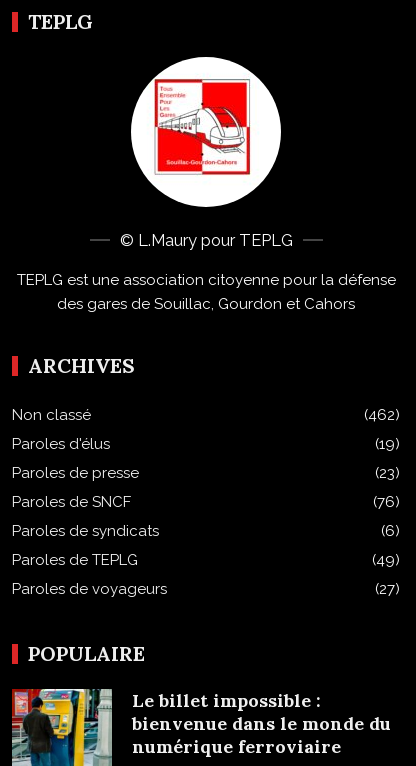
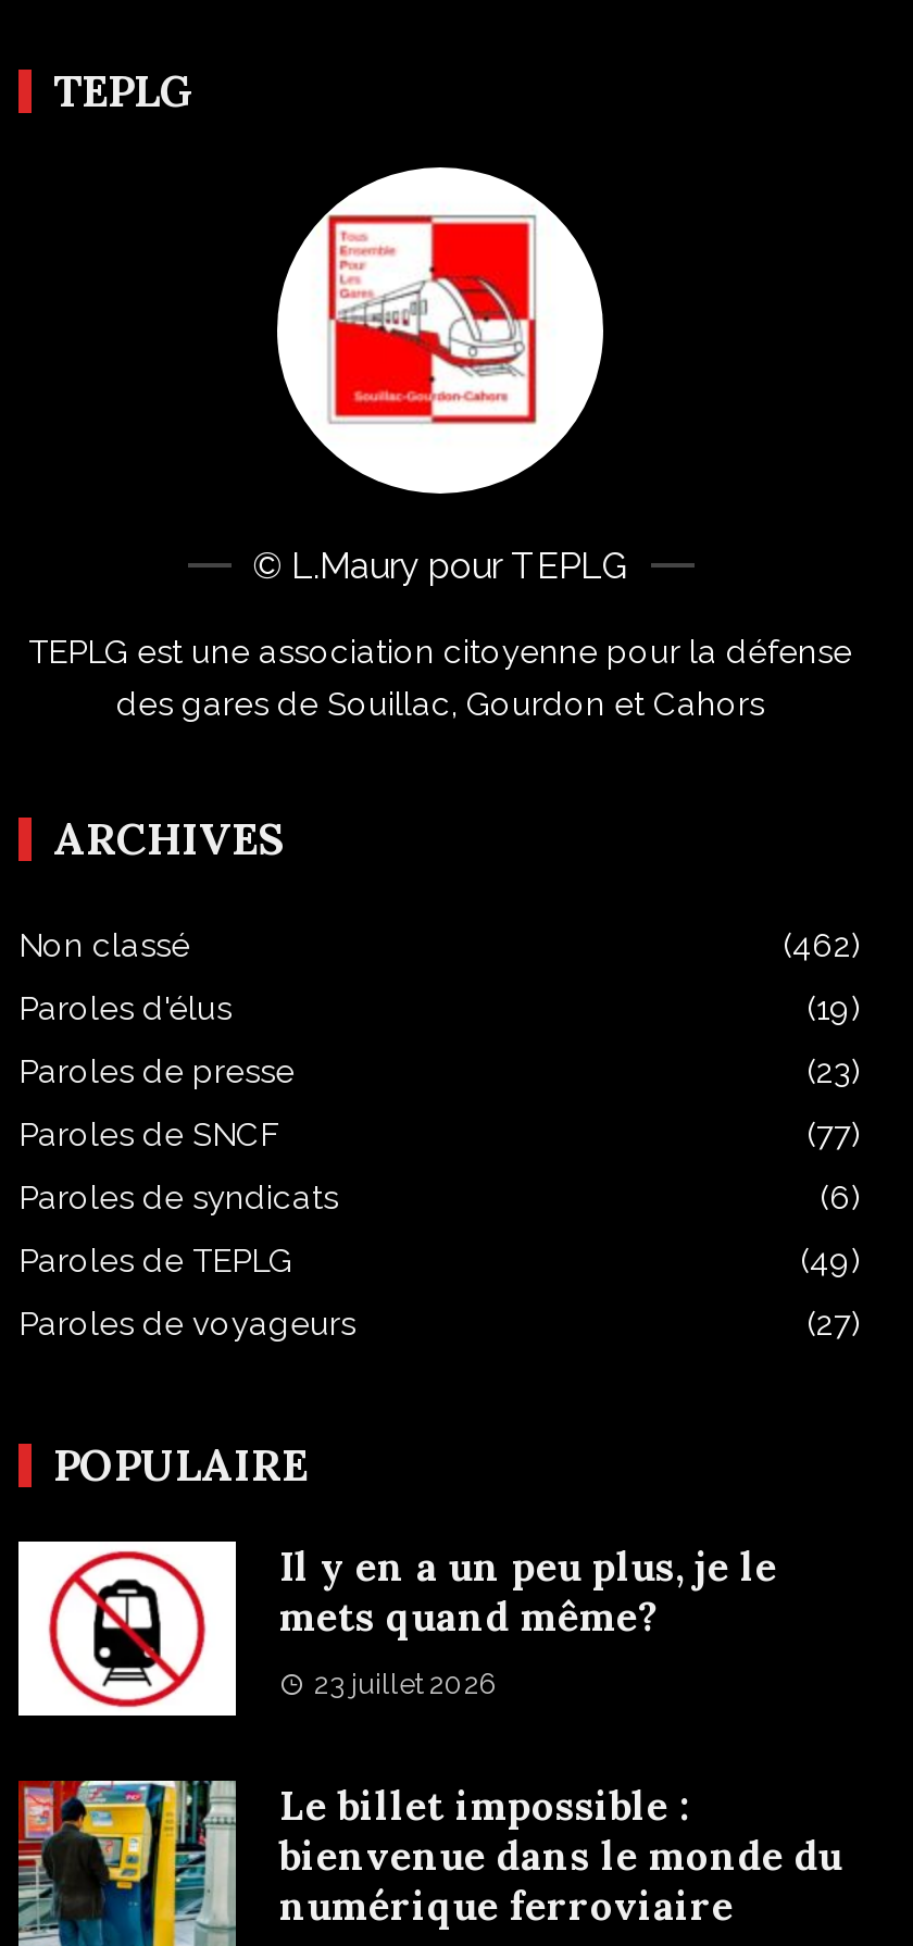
[373,493,400,511] (76) -> [808,1114,862,1153] (77)
none -> [16,1539,777,1724] [image] | Il y en a un peu plus, je le | mets quand même? | 23 juillet 2026

